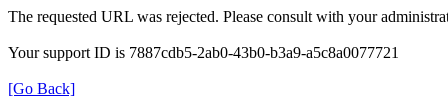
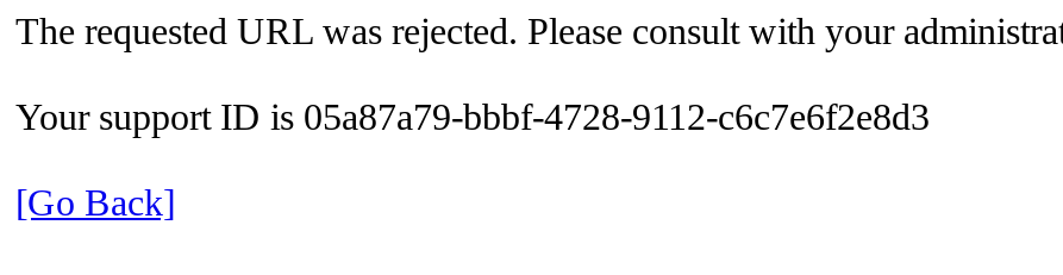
[8,44,399,61] Your support ID is 7887cdb5-2ab0-43b0-b3a9-a5c8a0077721 -> [15,96,930,137] Your support ID is 05a87a79-bbbf-4728-9112-c6c7e6f2e8d3

